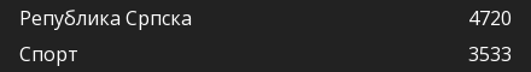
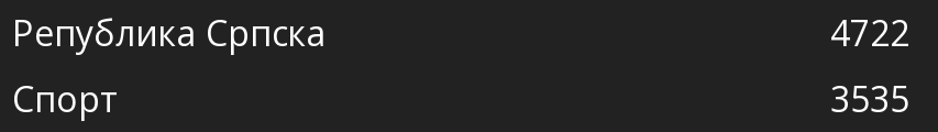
[468,5,512,31] 4720 -> [830,9,909,57] 4722
[468,41,512,67] 3533 -> [830,75,909,123] 3535

